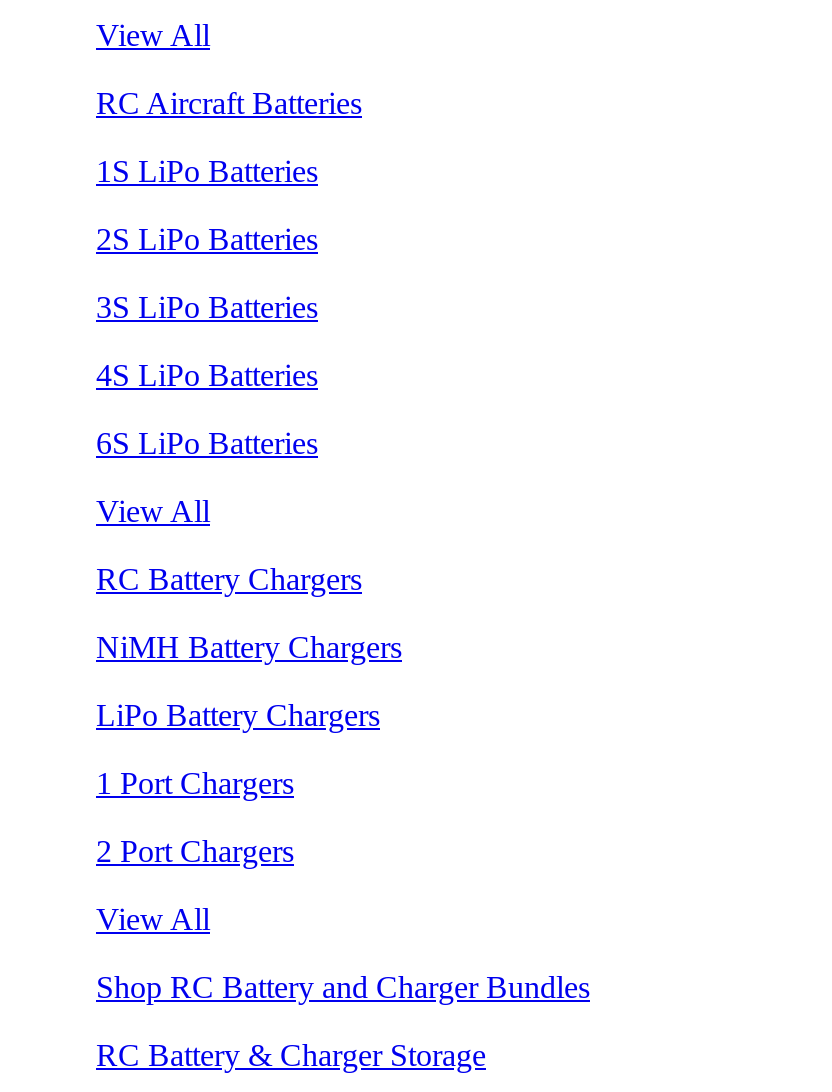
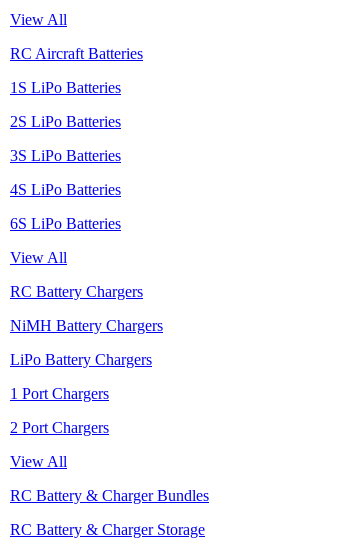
[96,970,590,1004] Shop RC Battery and Charger Bundles -> [10,487,209,504] RC Battery & Charger Bundles

